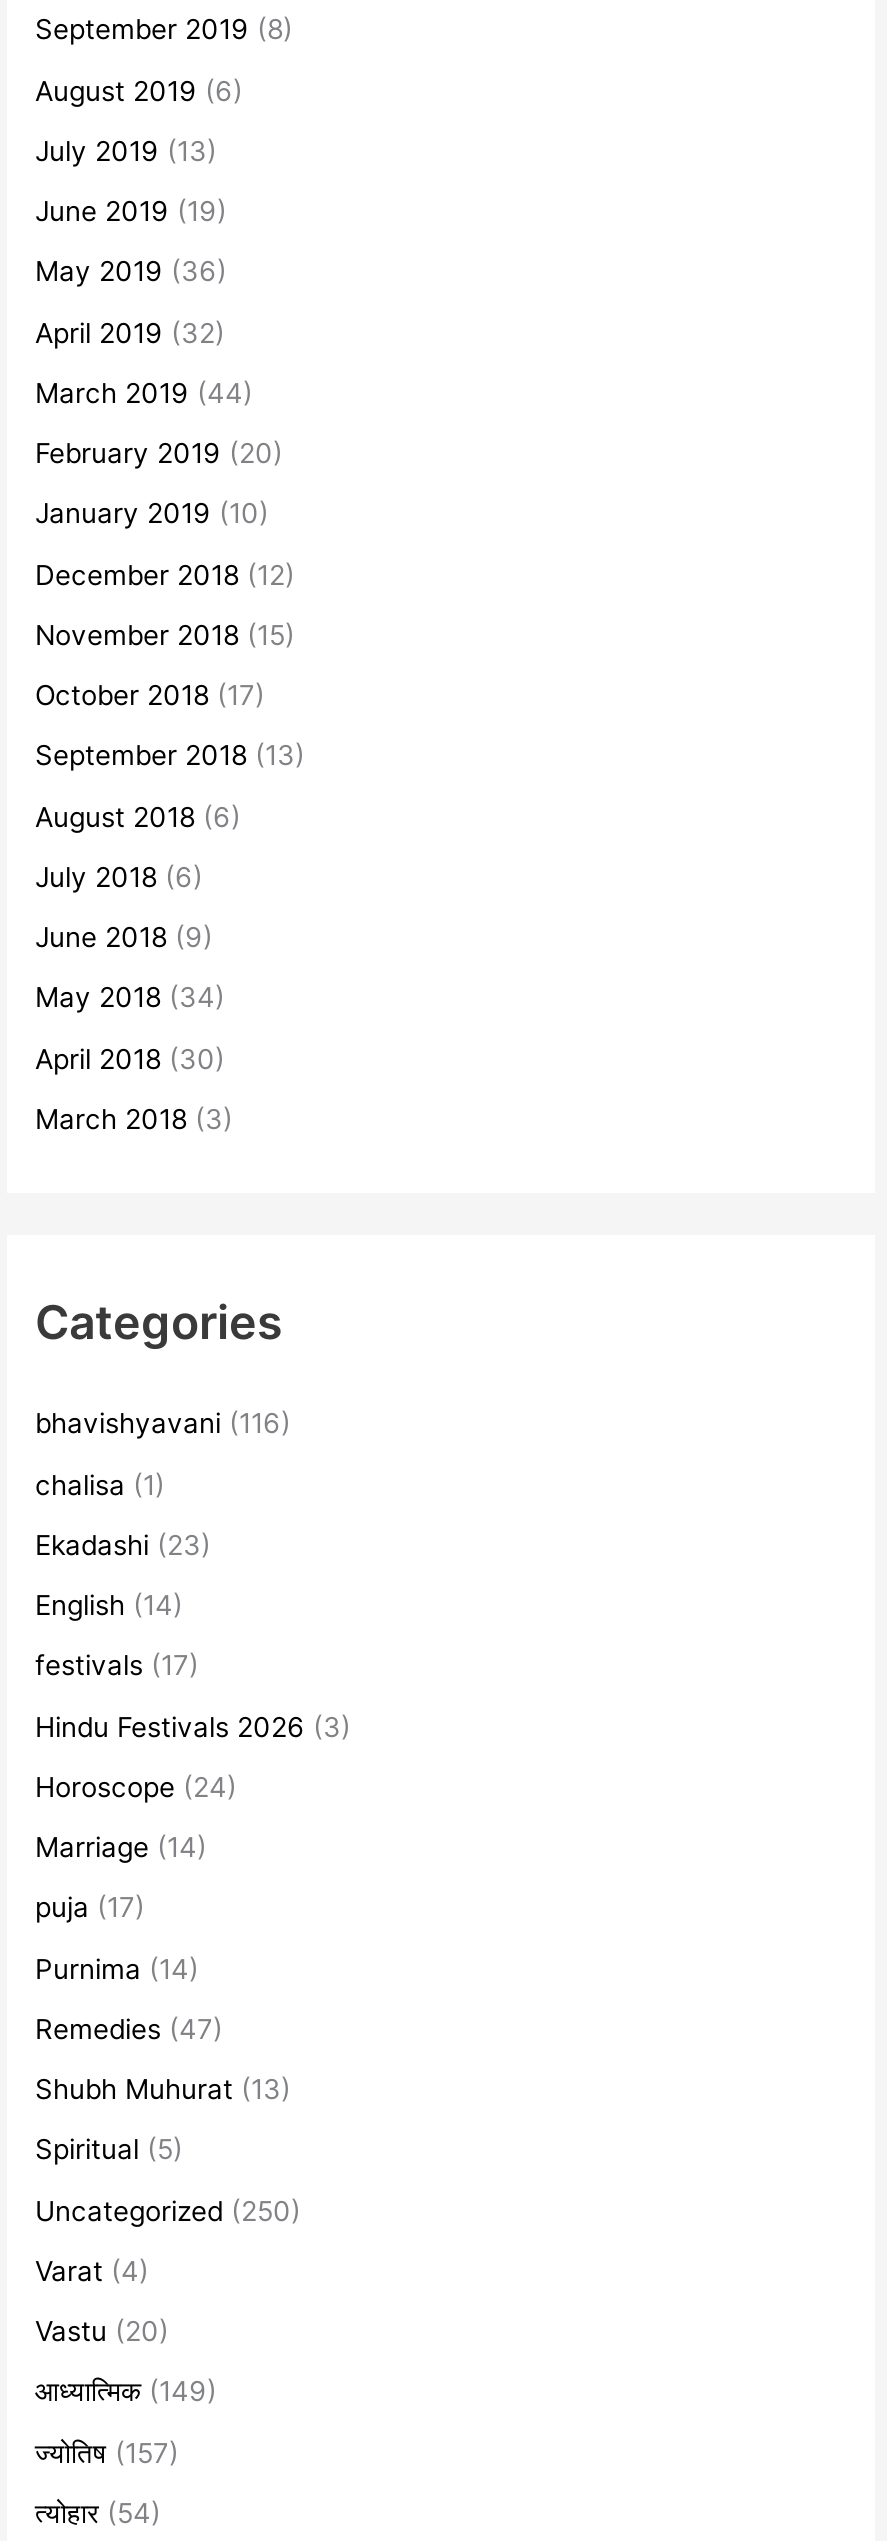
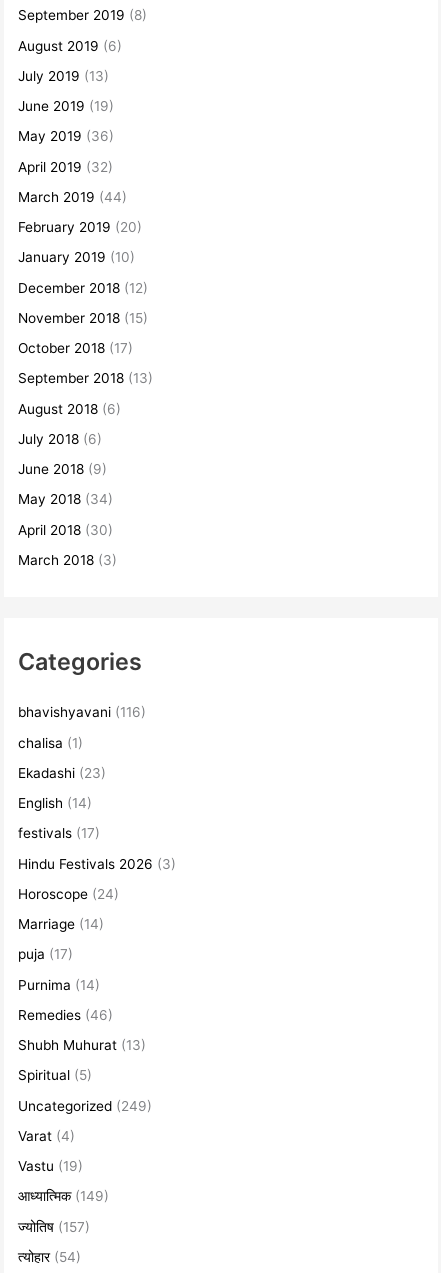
[35,2013,223,2045] Remedies (47) -> [18,1007,113,1023] Remedies (46)
[35,2194,301,2226] Uncategorized (250) -> [18,1097,152,1113] Uncategorized (249)
[35,2315,169,2347] Vastu (20) -> [18,1158,83,1174] Vastu (19)

